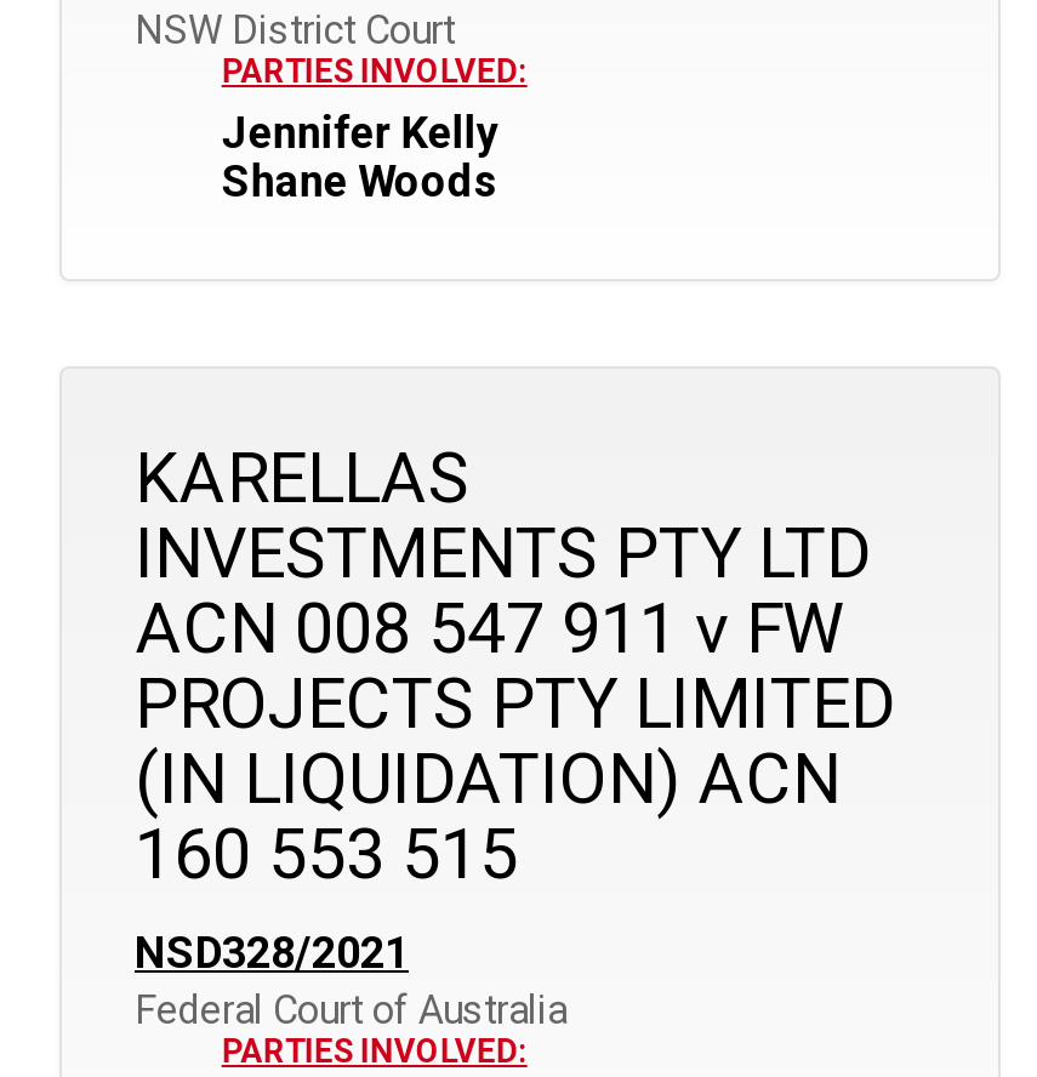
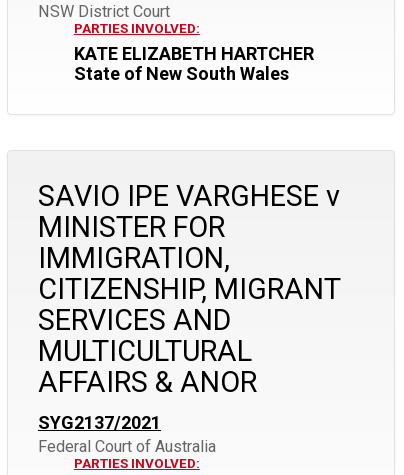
[221,105,498,205] Jennifer Kelly | Shane Woods -> [74,43,314,84] KATE ELIZABETH HARTCHER | State of New South Wales
[135,435,894,976] KARELLAS | INVESTMENTS PTY LTD | ACN 008 547 911 v FW | PROJECTS PTY LIMITED | (IN LIQUIDATION) ACN | 160 553 515 | NSD328/2021 -> [38,179,340,433] SAVIO IPE VARGHESE v | MINISTER FOR | IMMIGRATION, | CITIZENSHIP, MIGRANT | SERVICES AND | MULTICULTURAL | AFFAIRS & ANOR | SYG2137/2021

